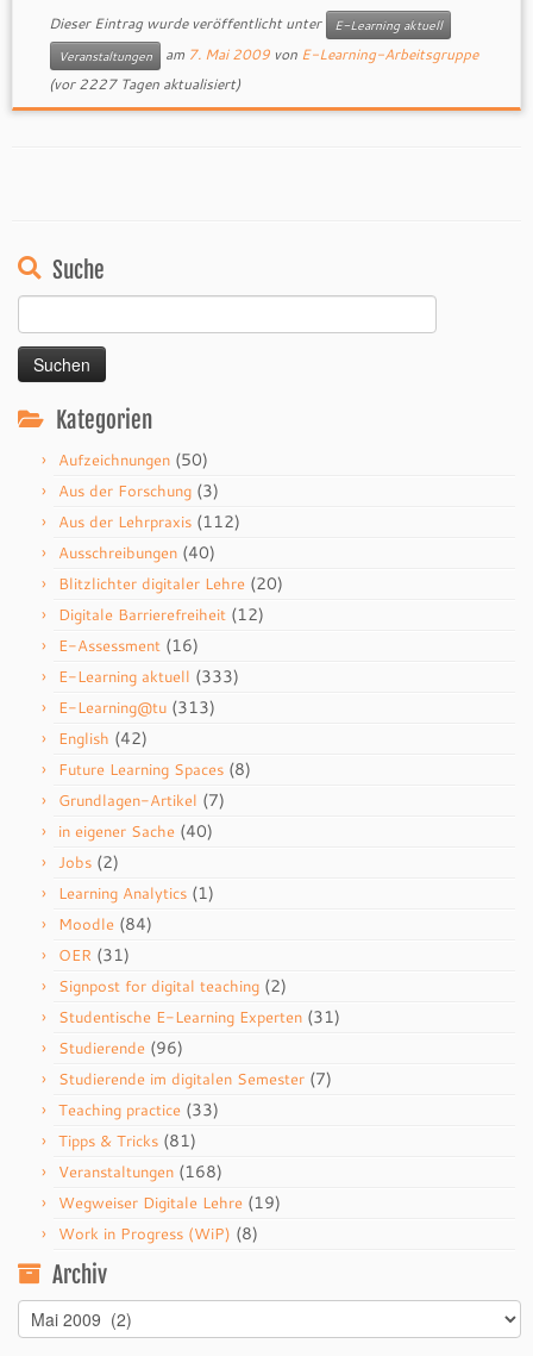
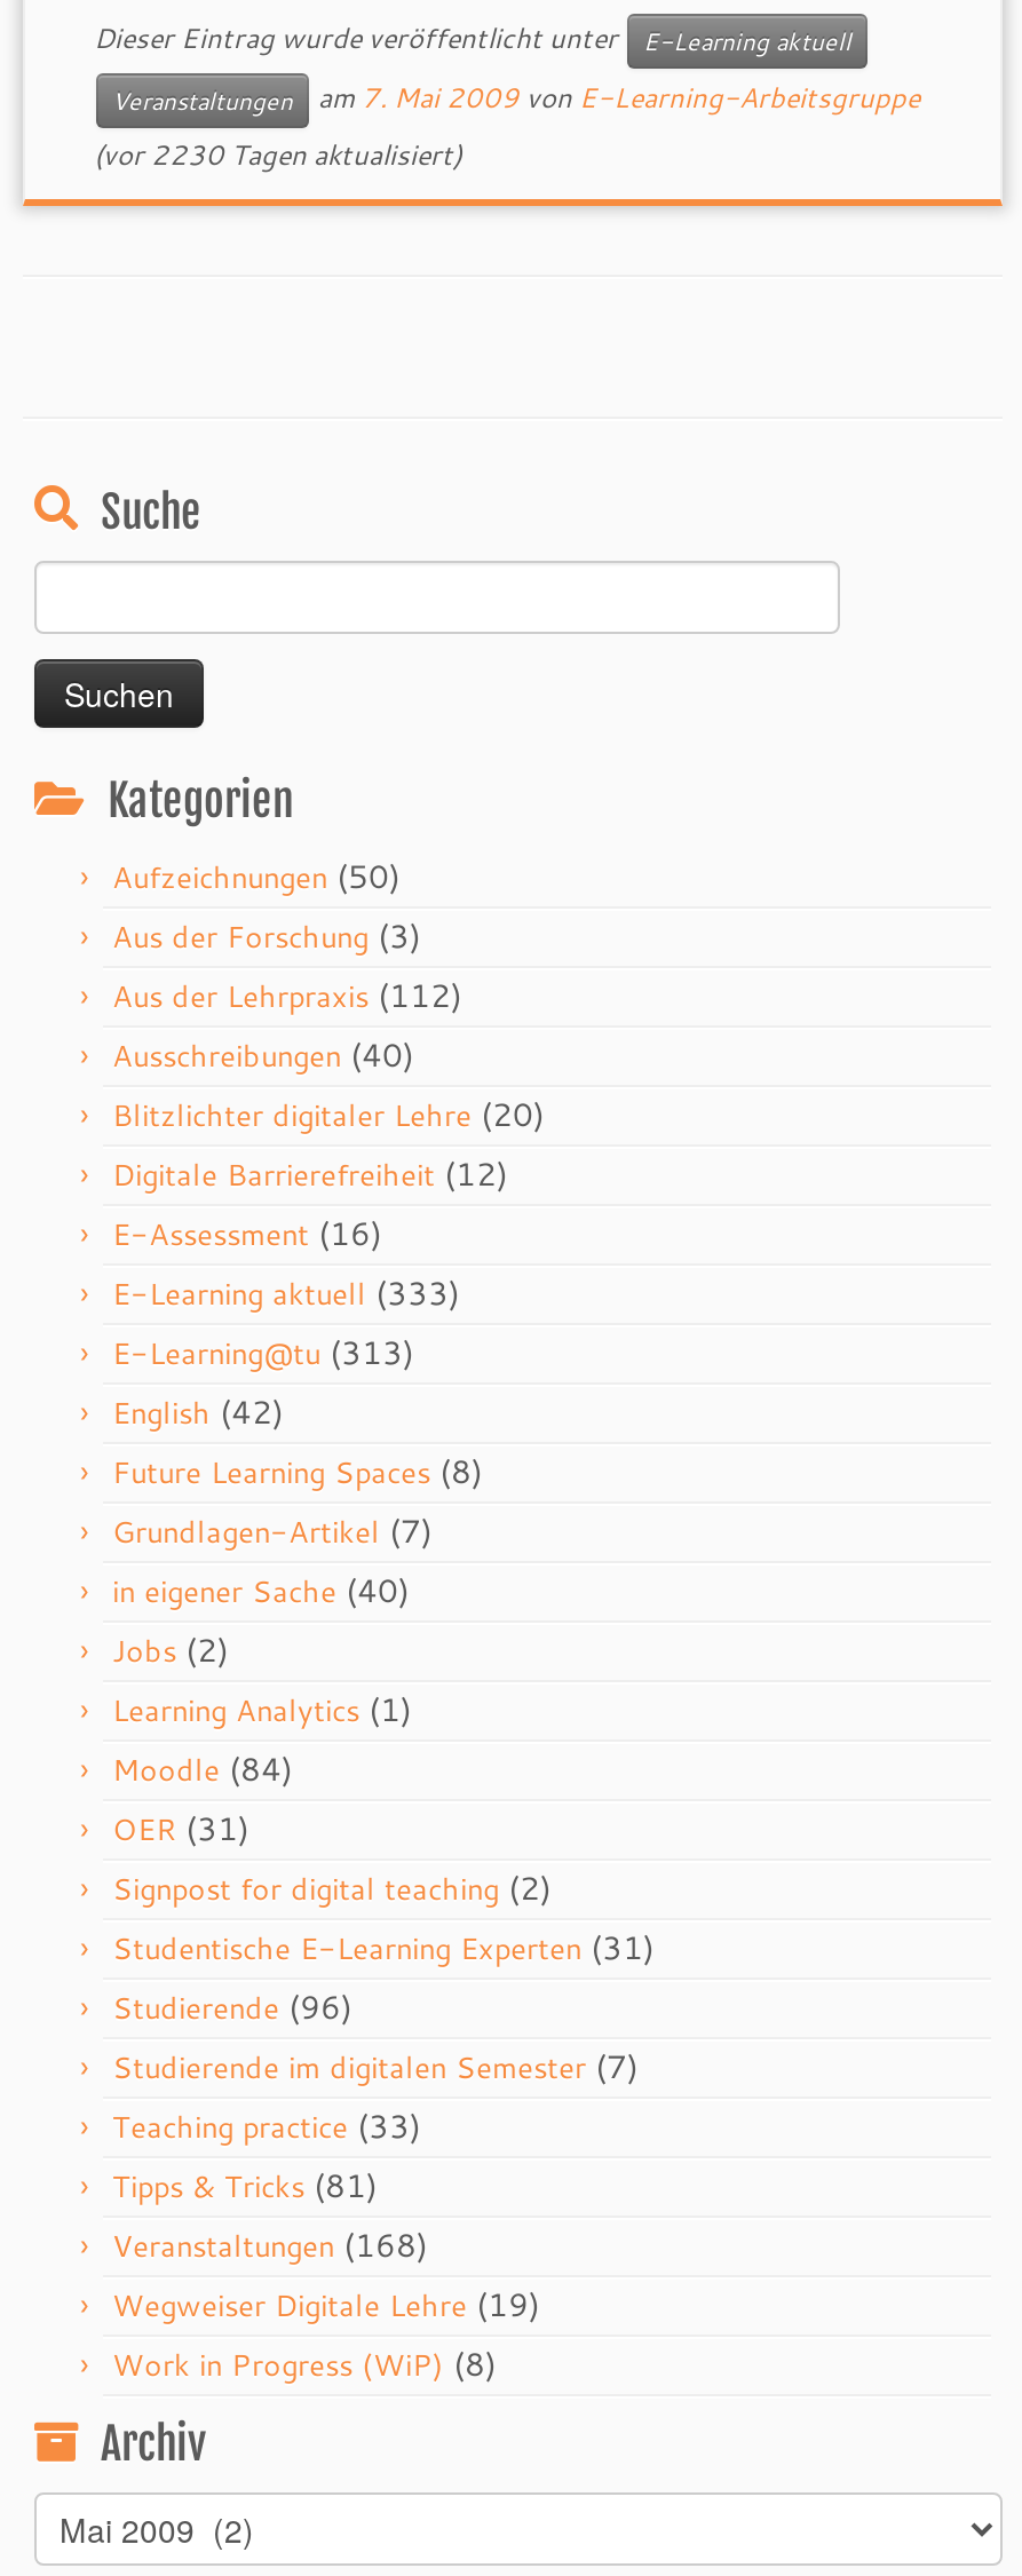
[49,74,240,94] (vor 2227 Tagen aktualisiert) -> [93,135,462,174] (vor 2230 Tagen aktualisiert)

